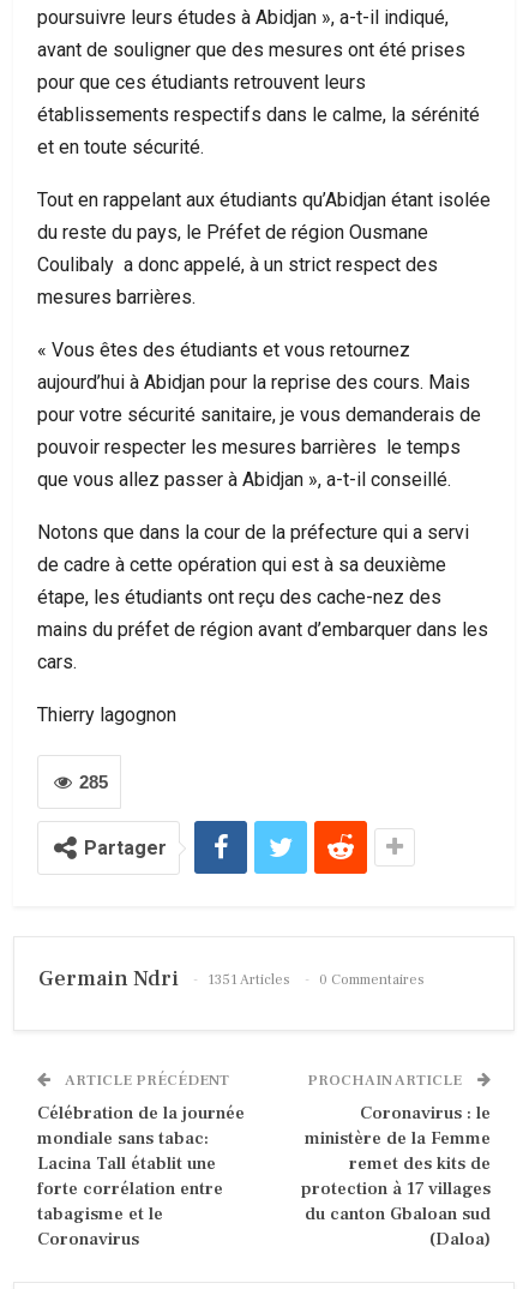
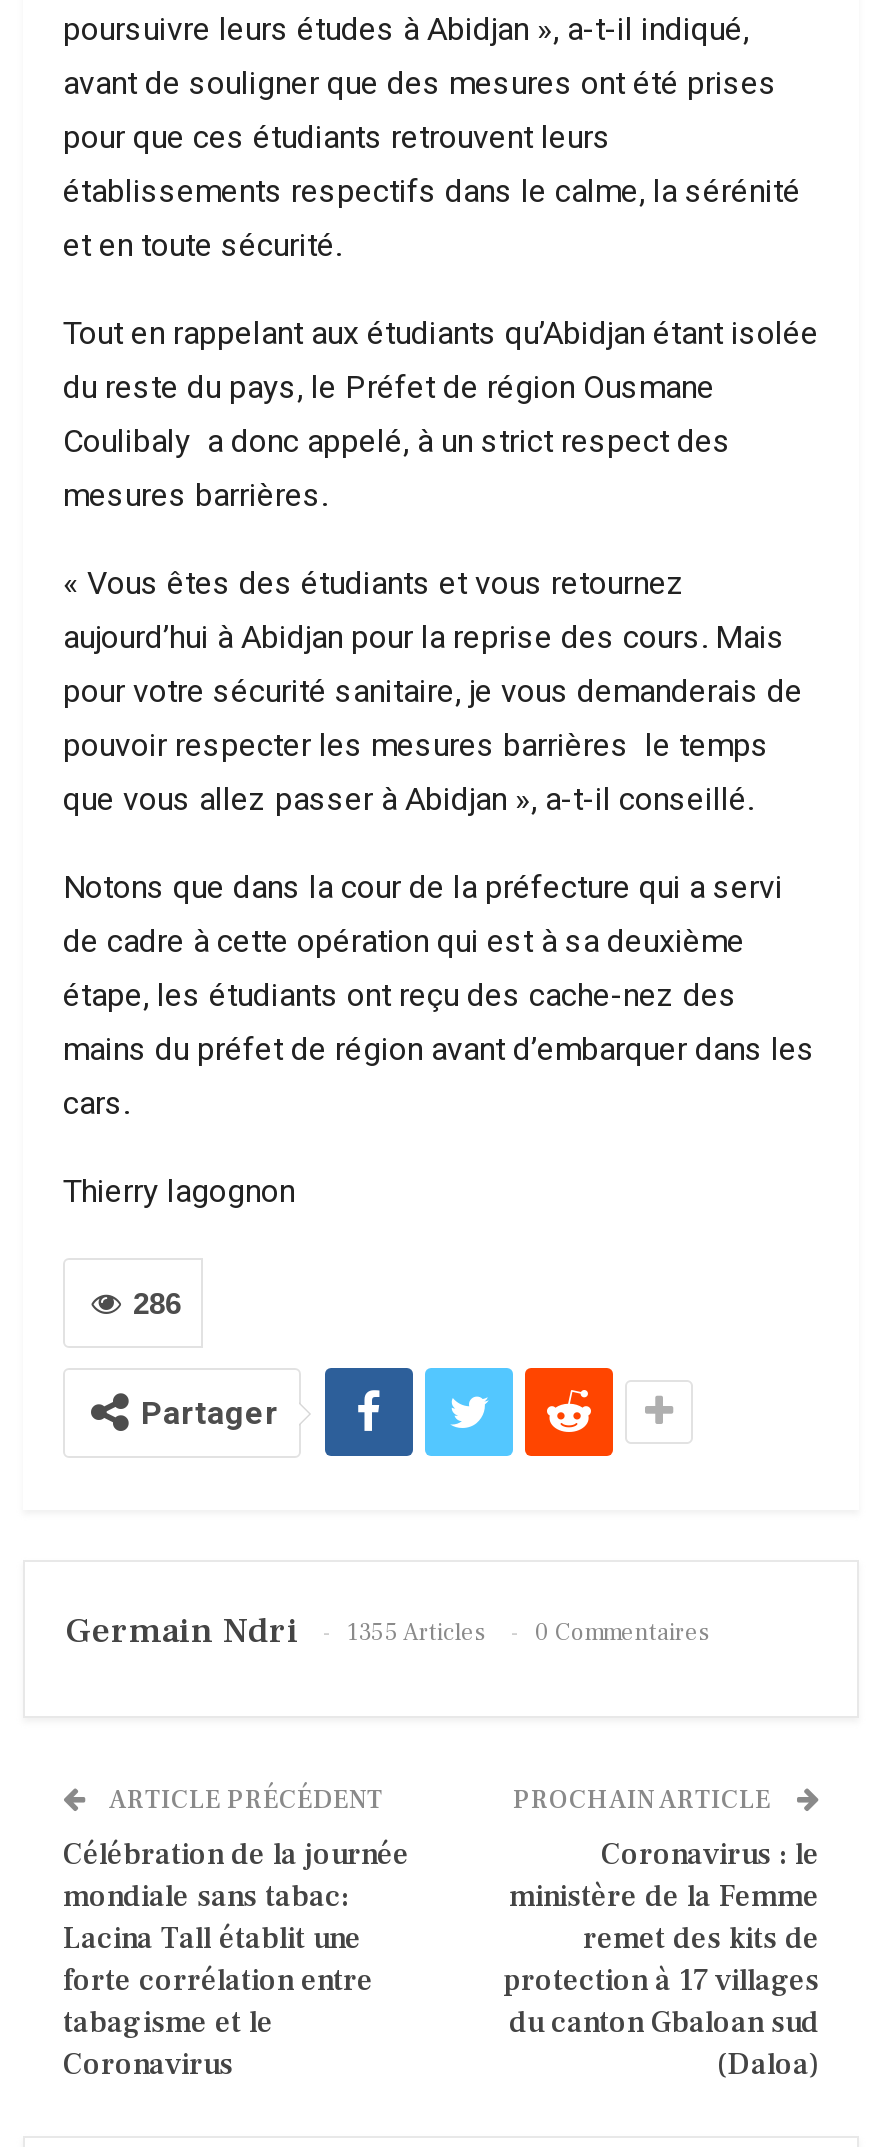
[79,772,108,792] 285 -> [133,1286,181,1320] 286
[38,965,425,993] Germain Ndri 1351 Articles 0 Commentaires -> [65,1608,711,1654] Germain Ndri 1355 Articles 0 Commentaires

